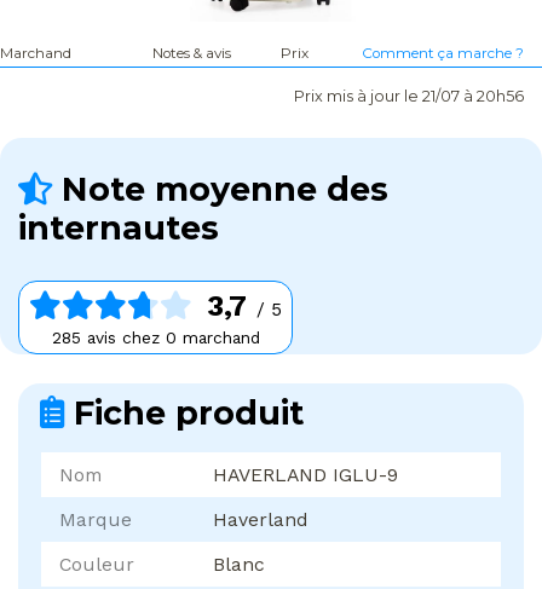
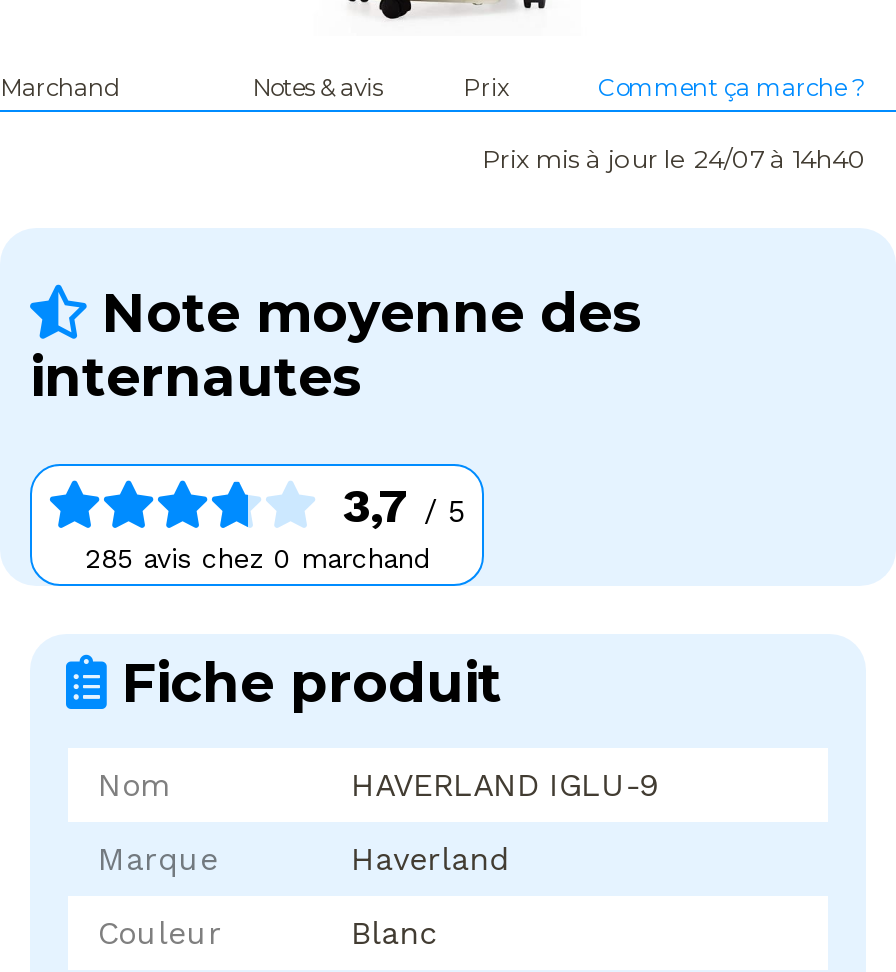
[294,87,524,105] Prix mis à jour le 21/07 à 20h56 -> [482,144,866,174] Prix mis à jour le 24/07 à 14h40

